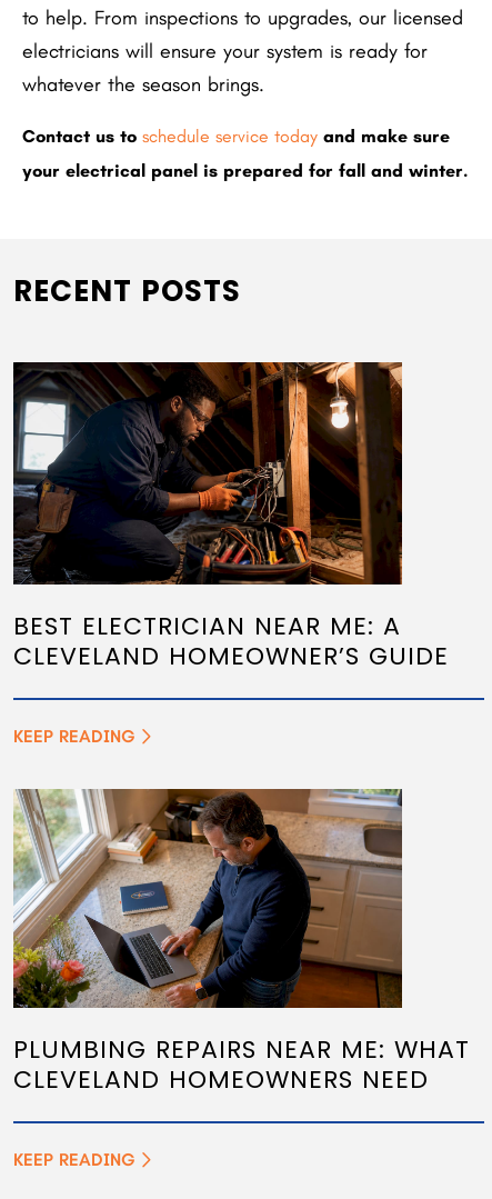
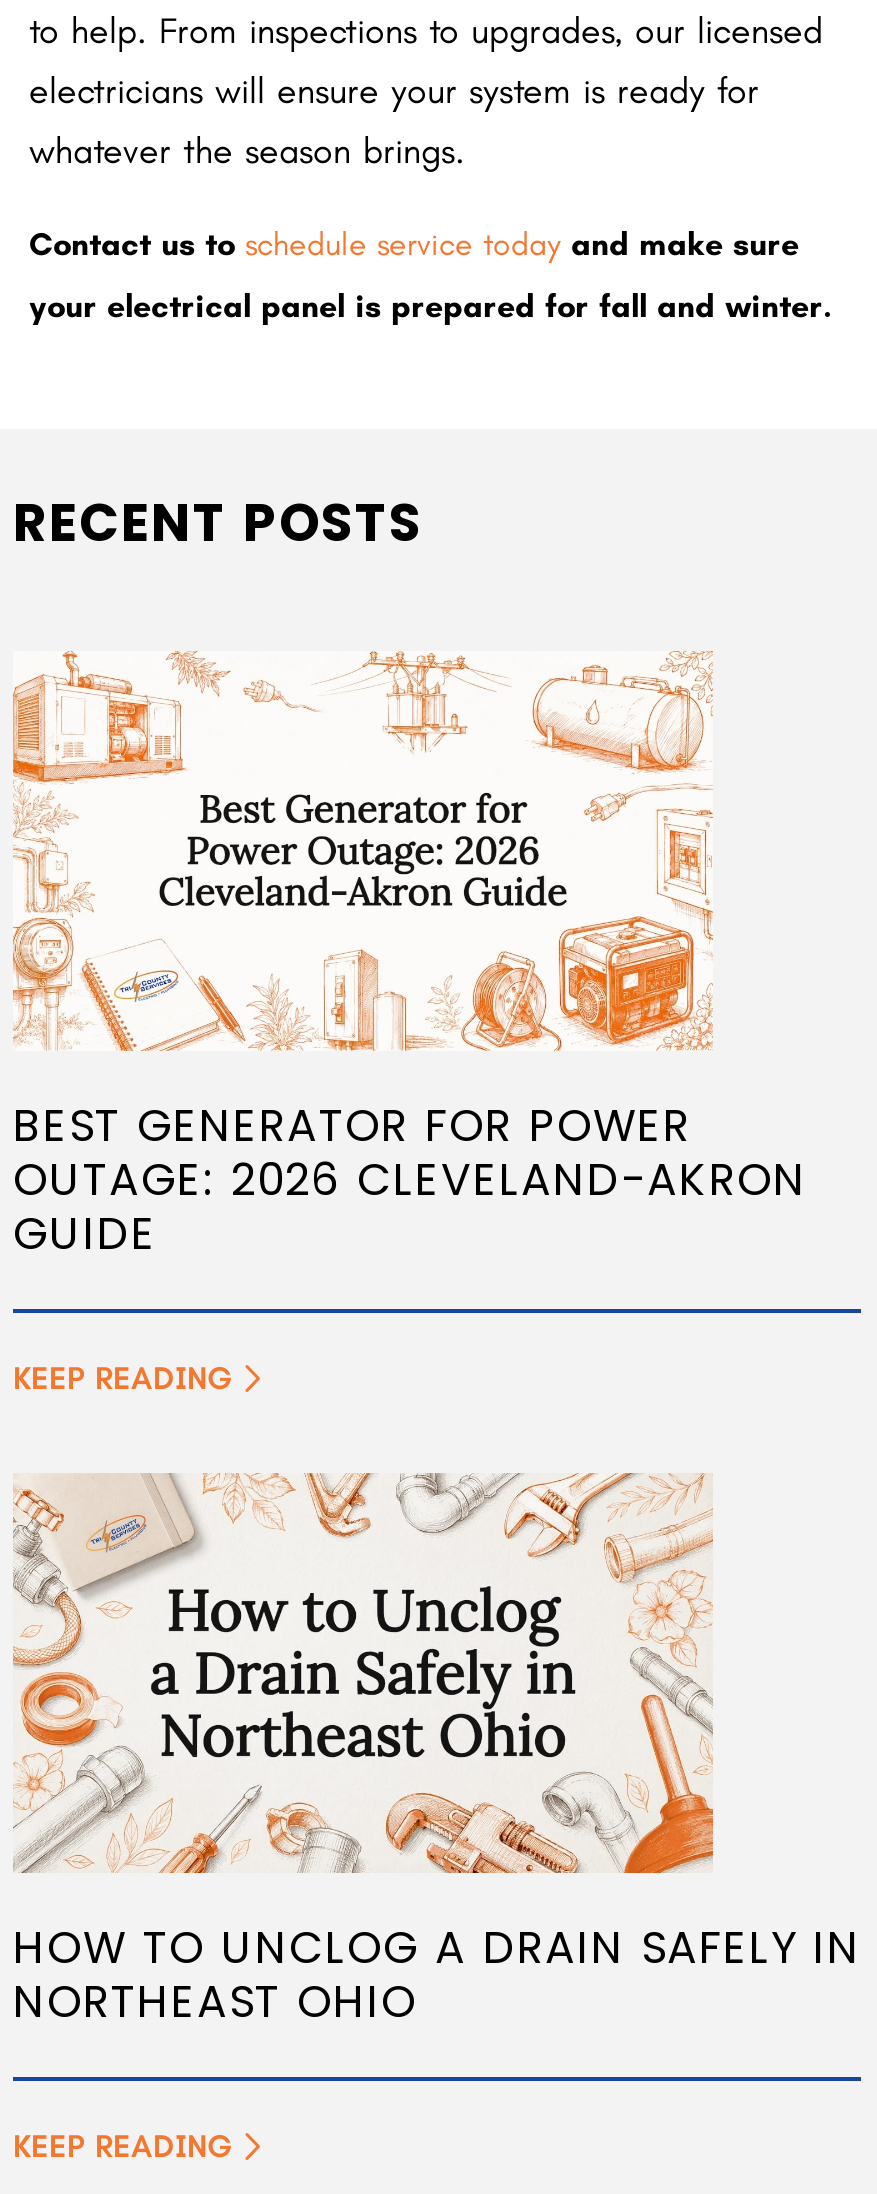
[12,361,449,673] [image] | BEST ELECTRICIAN NEAR ME: A | CLEVELAND HOMEOWNER’S GUIDE -> [11,651,807,1265] [image] | BEST GENERATOR FOR POWER | OUTAGE: 2026 CLEVELAND-AKRON | GUIDE
[12,788,470,1097] [image] | PLUMBING REPAIRS NEAR ME: WHAT | CLEVELAND HOMEOWNERS NEED -> [13,1473,861,2033] [image] | HOW TO UNCLOG A DRAIN SAFELY IN | NORTHEAST OHIO

